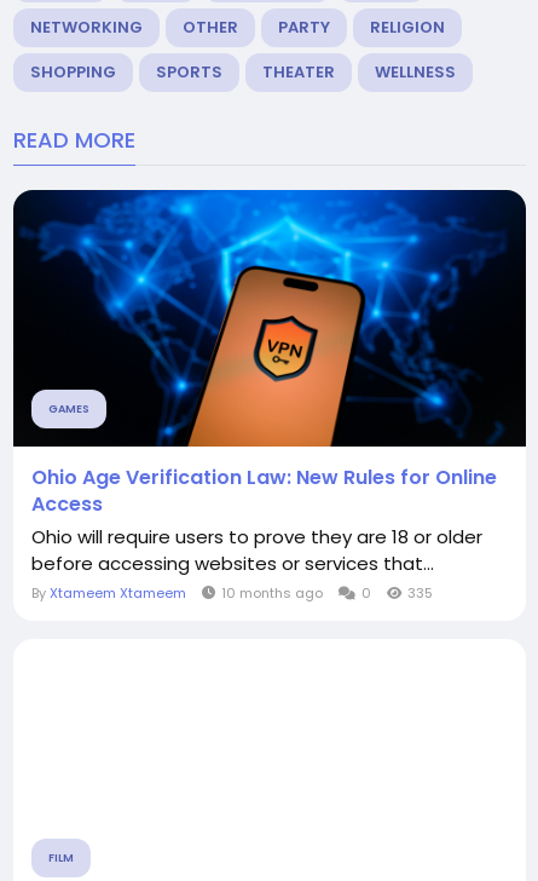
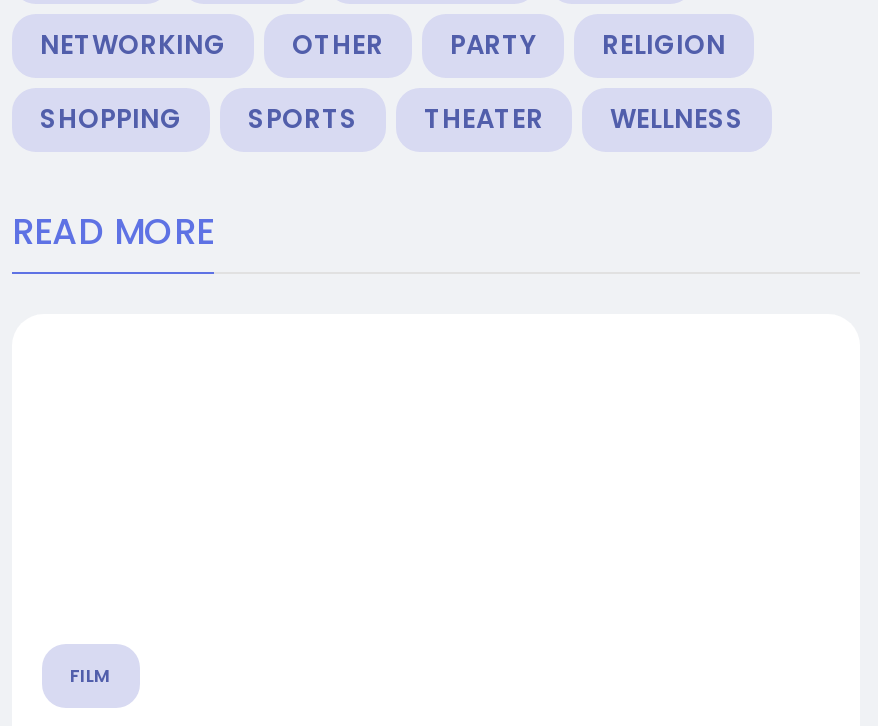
[12,189,527,603] [image] | GAMES | Ohio Age Verification Law: New Rules for Online | Access | Ohio will require users to prove they are 18 or older | before accessing websites or services that... | By Xtameem Xtameem | 10 months ago | 0 | 335 -> none

